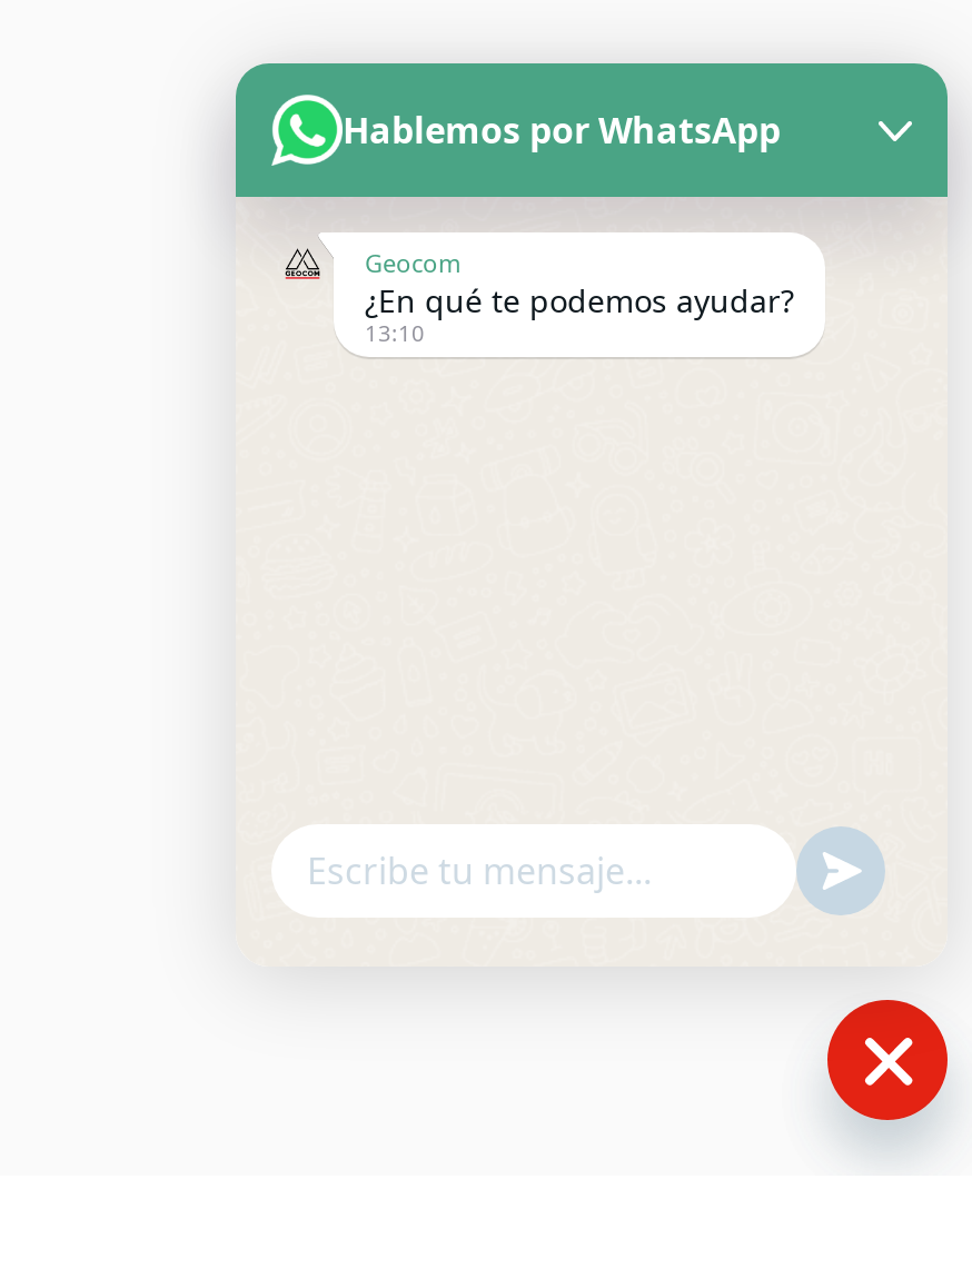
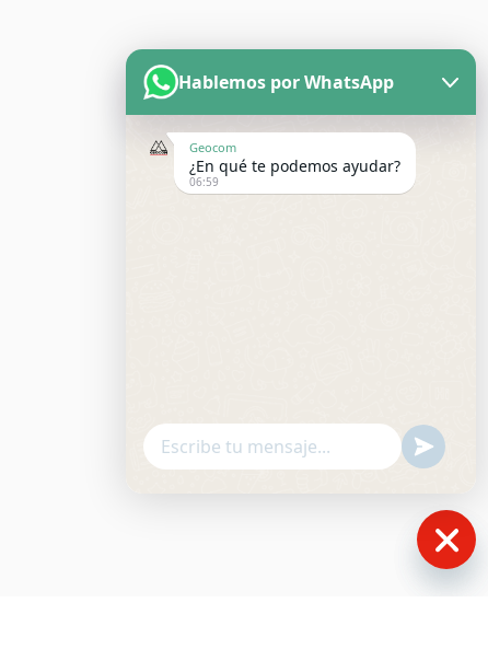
[365,317,425,348] 13:10 -> [189,174,219,189] 06:59

